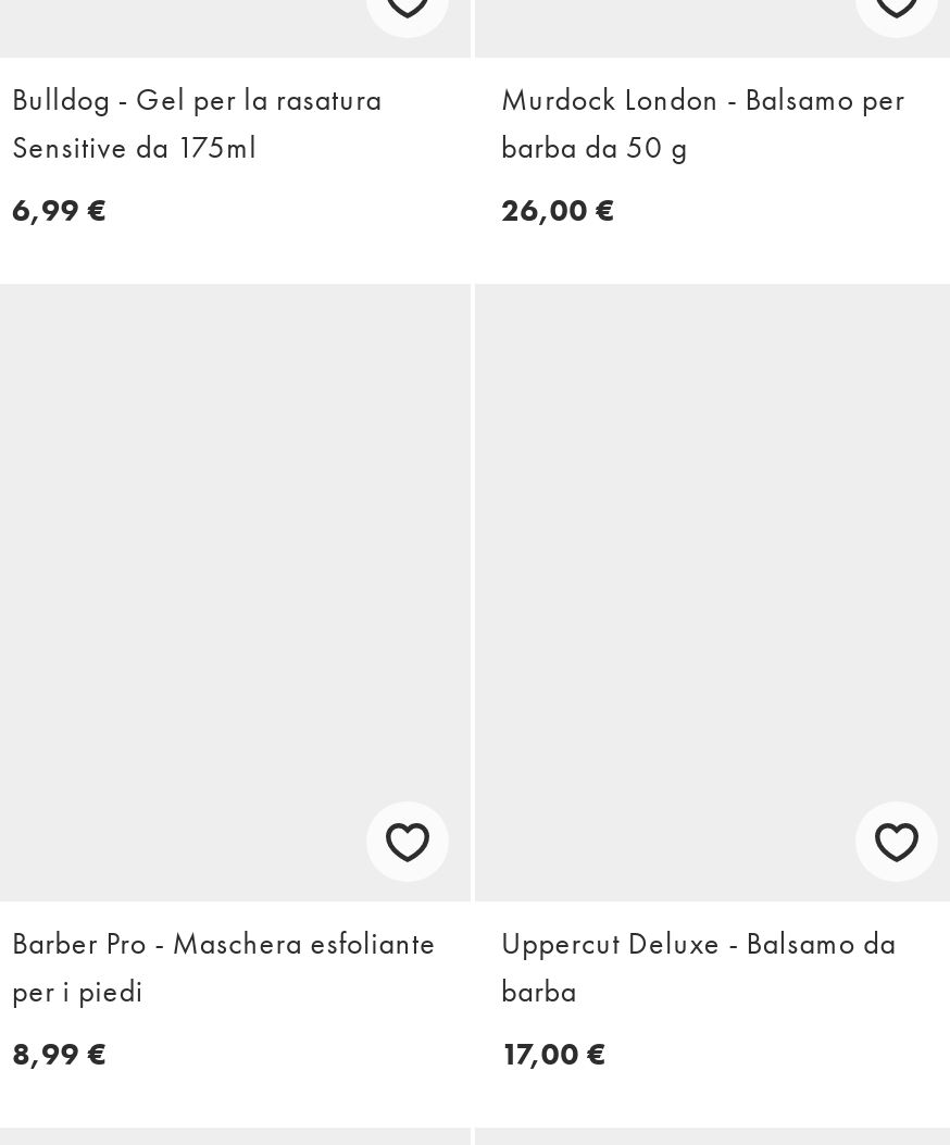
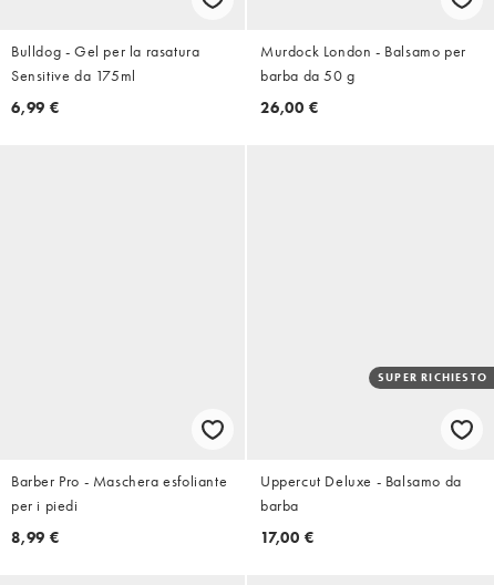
none -> [378,370,487,385] SUPER RICHIESTO

